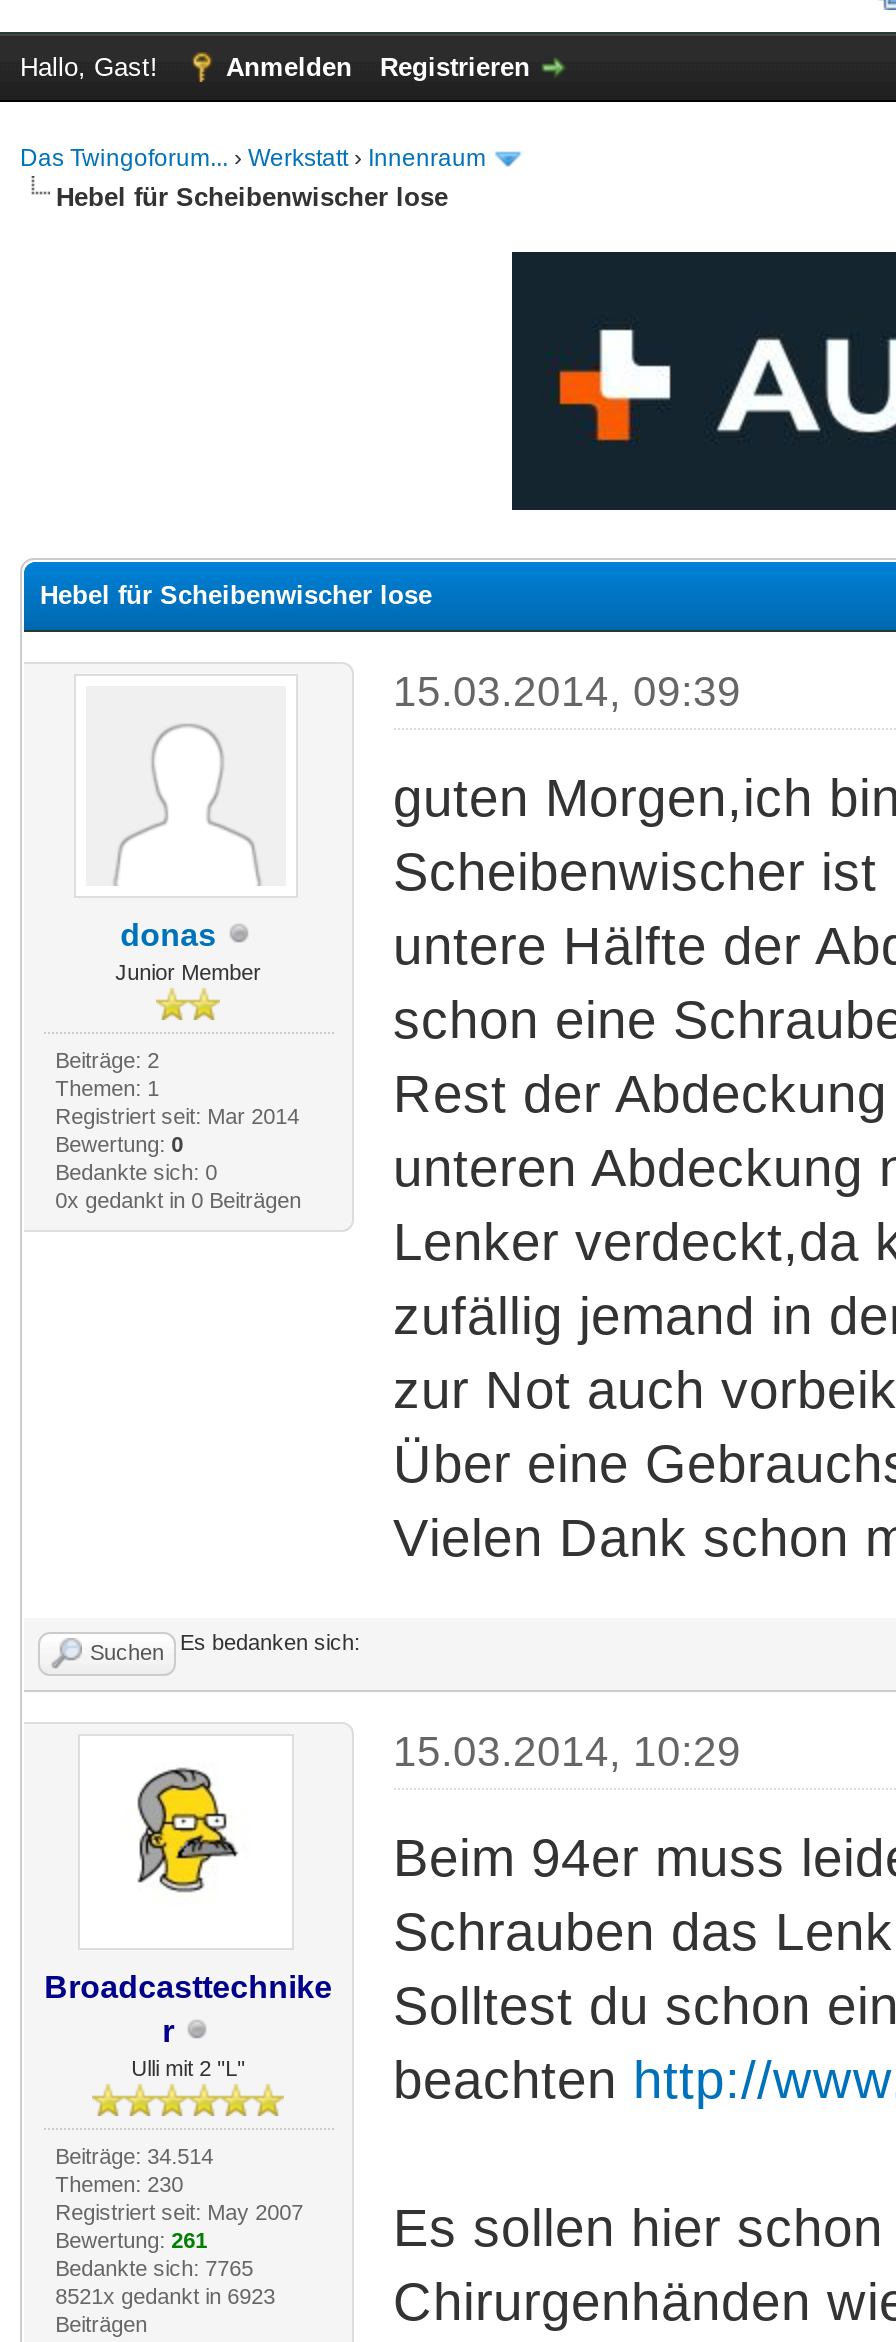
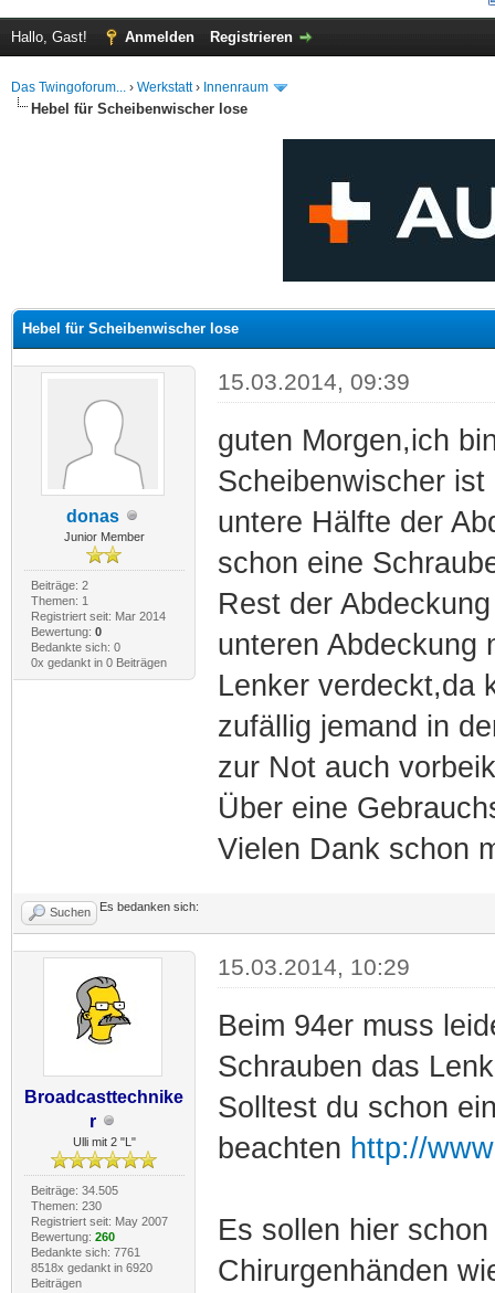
[55,2144,213,2168] Beiträge: 34.514 -> [31,1183,118,1197] Beiträge: 34.505
[55,2228,207,2252] Bewertung: 261 -> [31,1230,115,1243] Bewertung: 260
[55,2256,253,2280] Bedankte sich: 7765 -> [31,1245,140,1259] Bedankte sich: 7761
[55,2284,275,2308] 8521x gedankt in 6923 -> [31,1261,152,1274] 8518x gedankt in 6920

